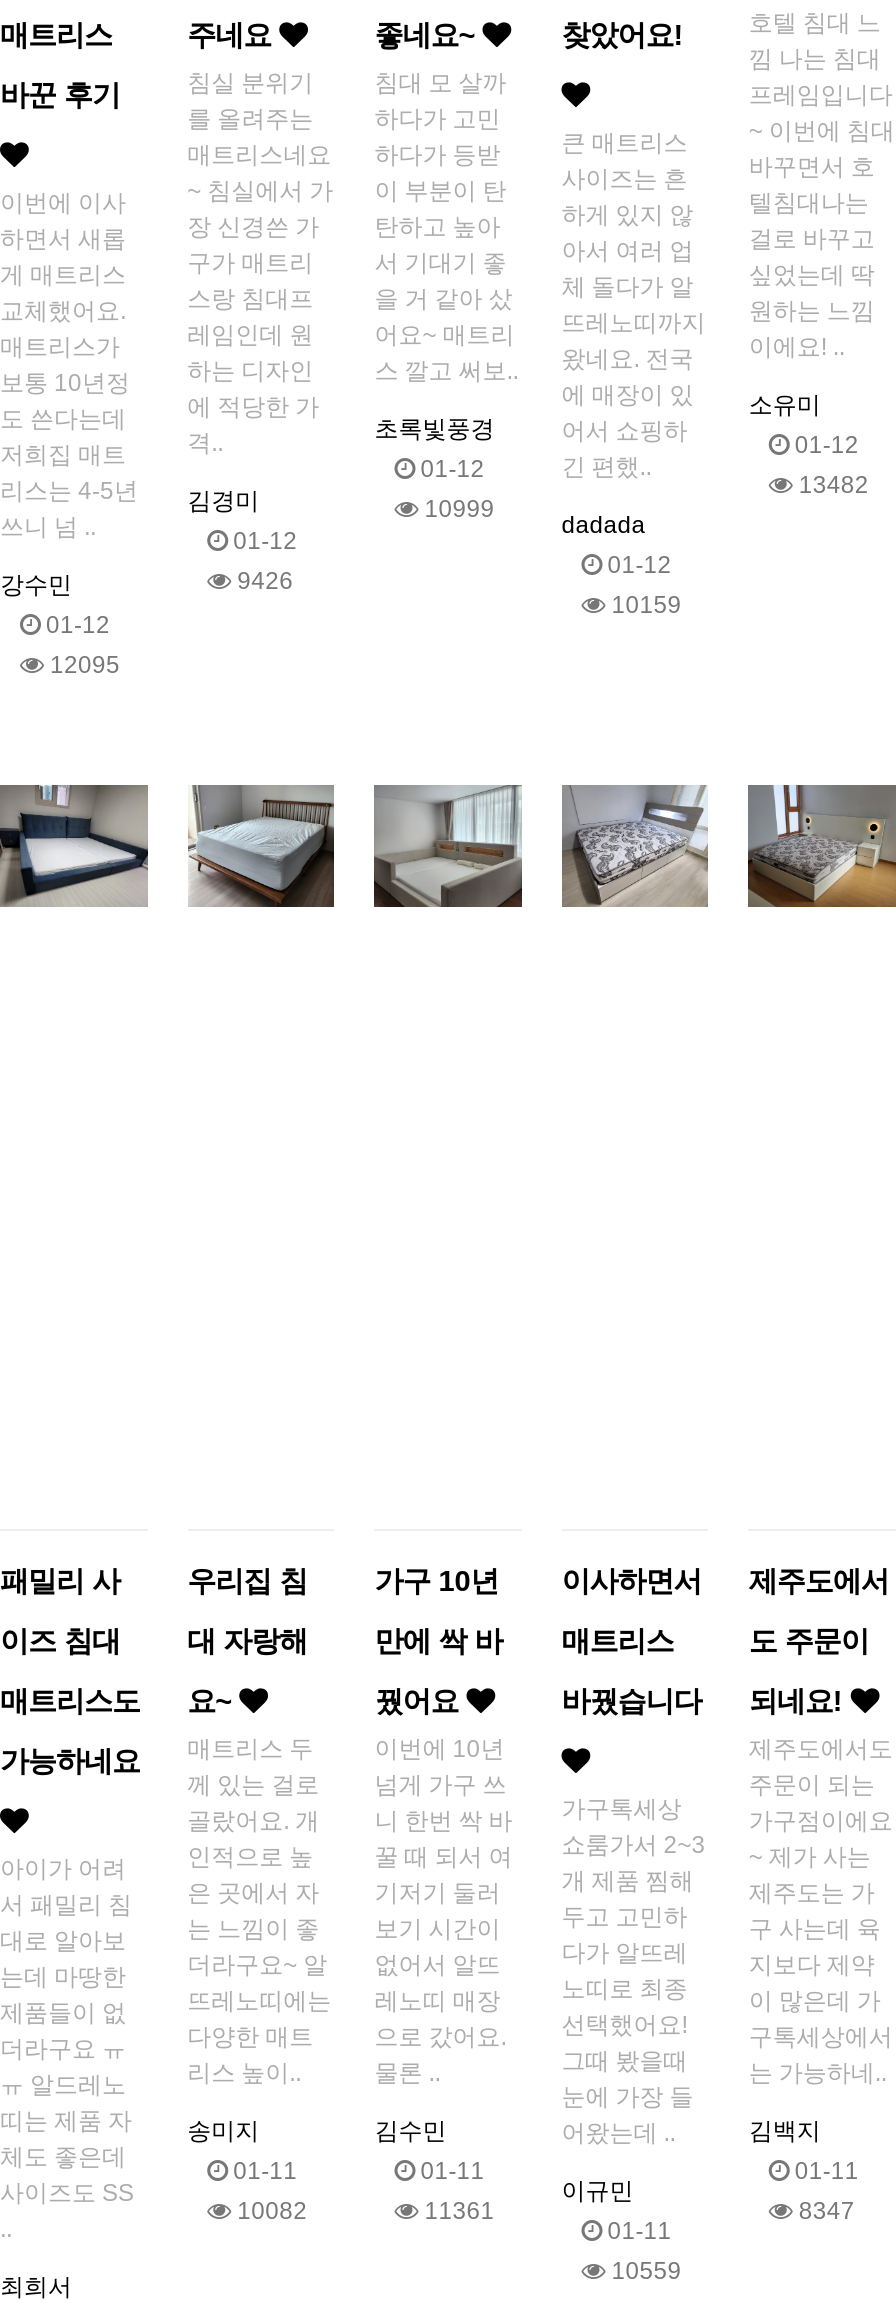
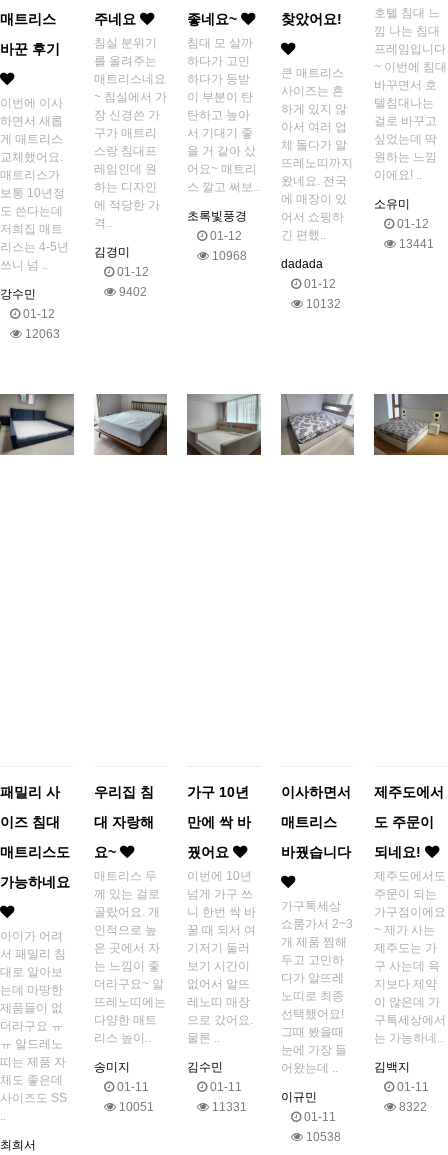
[793,472,869,500] 13482 -> [396,237,434,251] 13441
[418,496,494,524] 10999 -> [209,249,247,263] 10968
[231,568,293,596] 9426 -> [116,285,147,299] 9402
[606,592,682,620] 10159 -> [303,297,341,311] 10132
[44,652,120,680] 12095 -> [22,327,60,341] 12063
[231,2198,307,2226] 10082 -> [116,1100,154,1114] 10051
[418,2198,494,2226] 11361 -> [209,1100,247,1114] 11331
[793,2198,855,2226] 8347 -> [396,1100,427,1114] 8322
[606,2258,682,2286] 10559 -> [303,1130,341,1144] 10538

